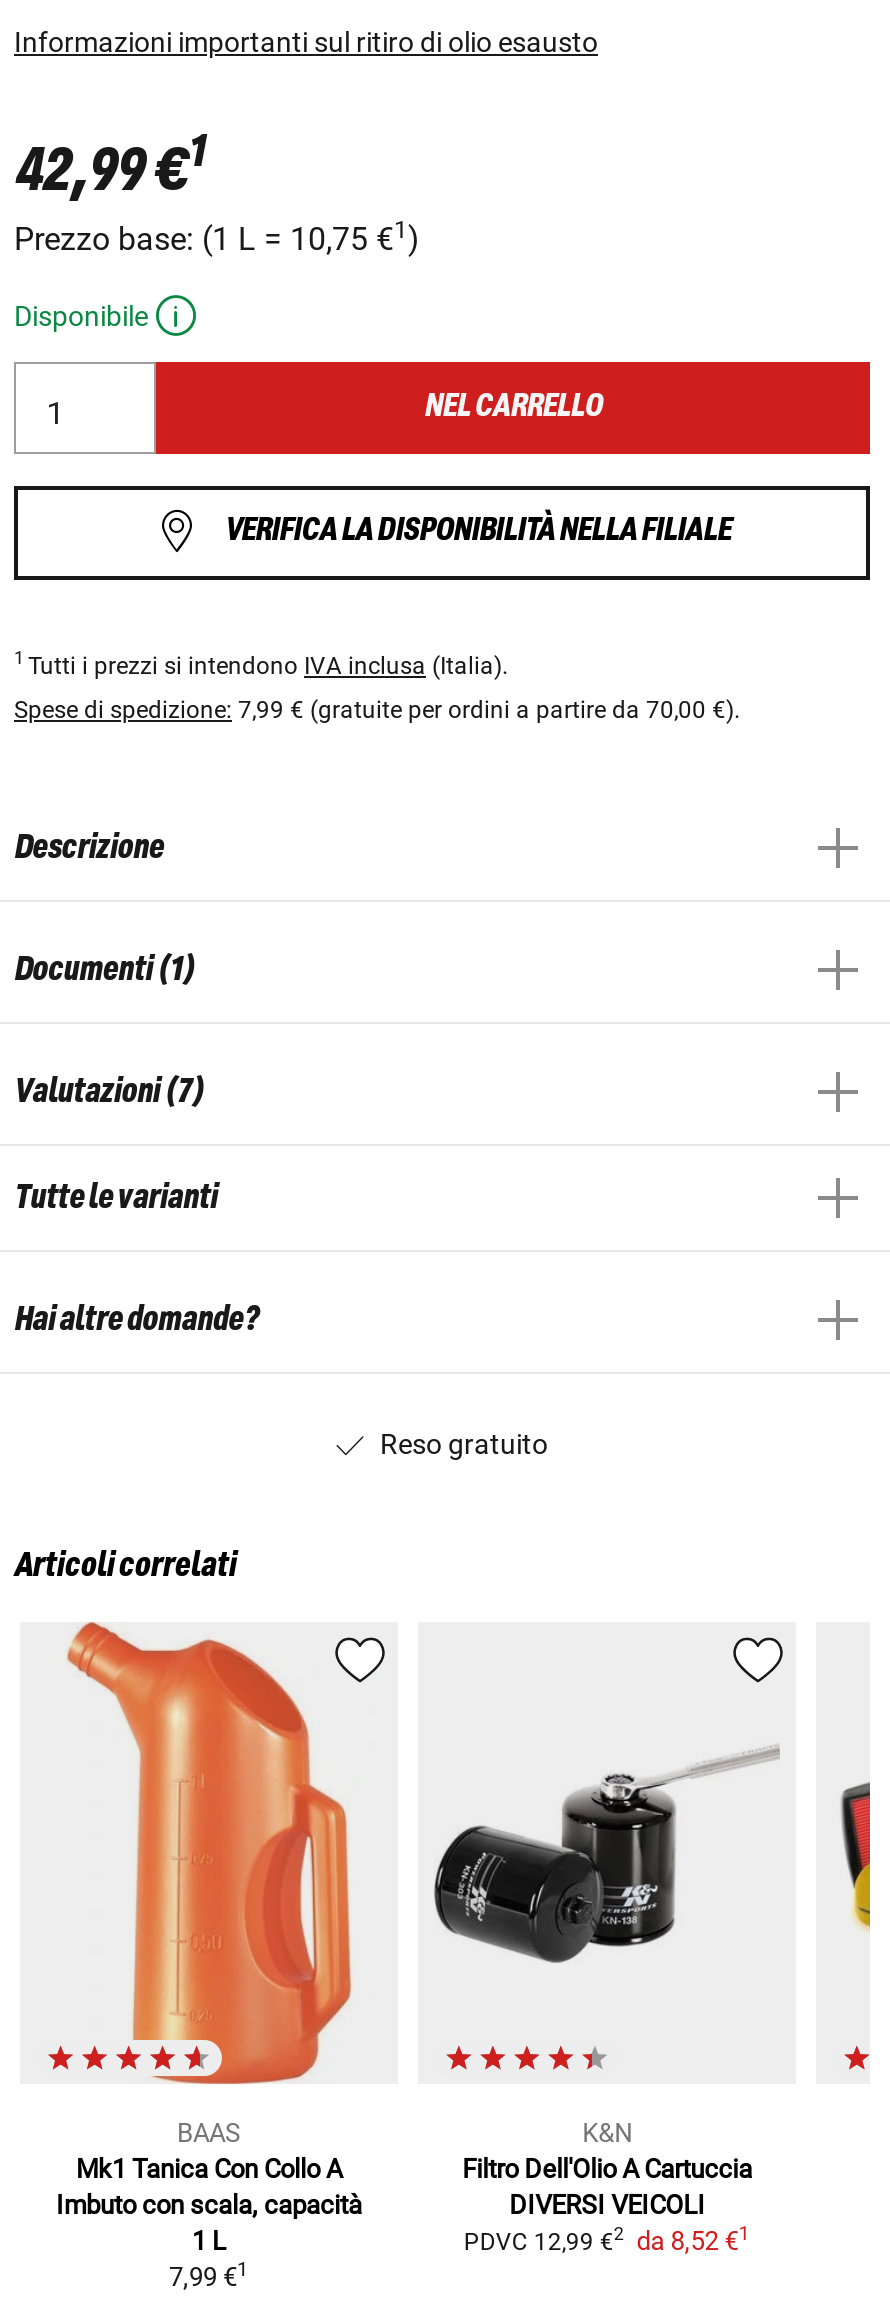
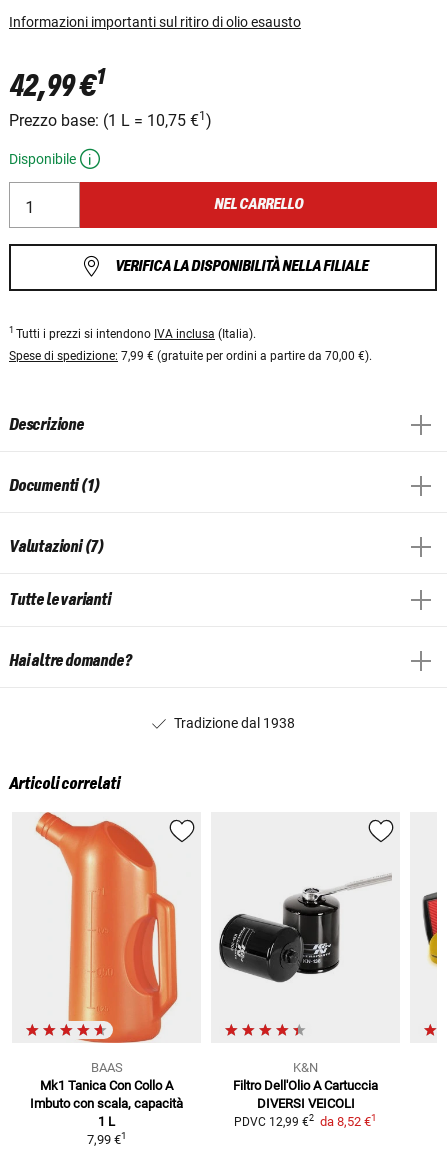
[380,1428,548,1460] Reso gratuito -> [173,715,294,731] Tradizione dal 1938

